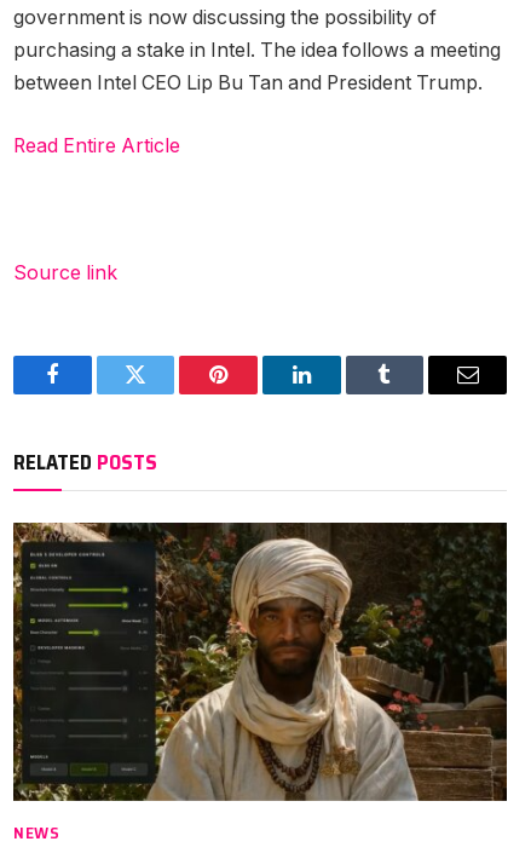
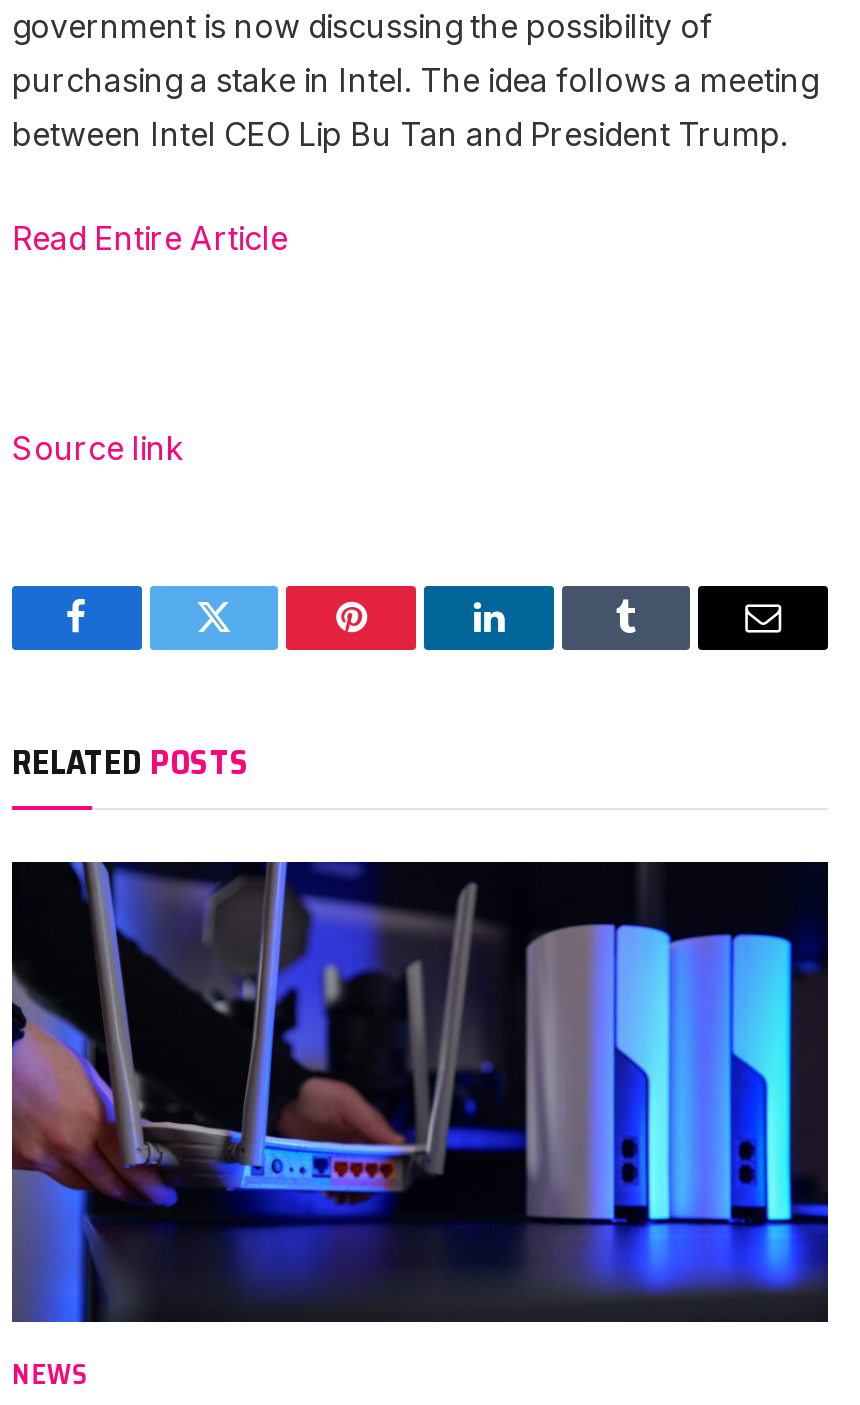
[12,521,508,802] [image] -> [10,860,830,1324] [image]

